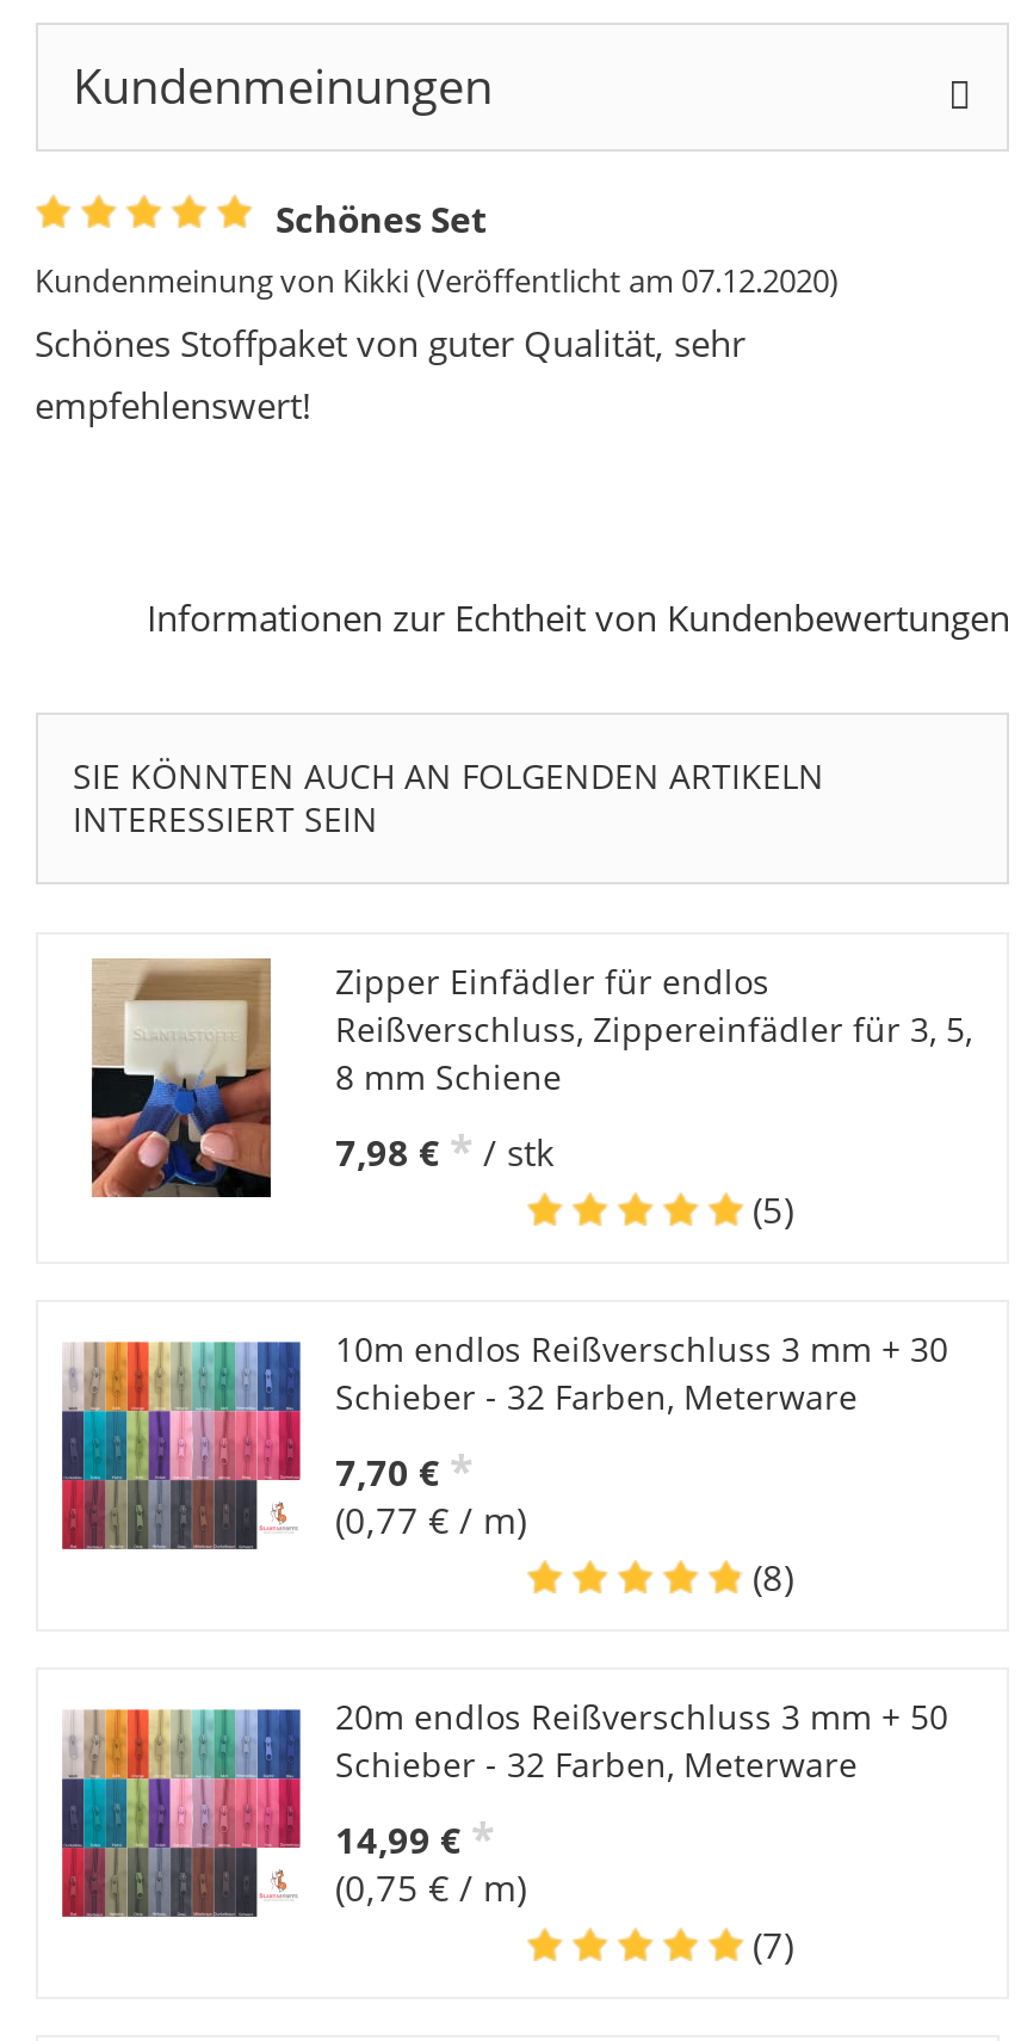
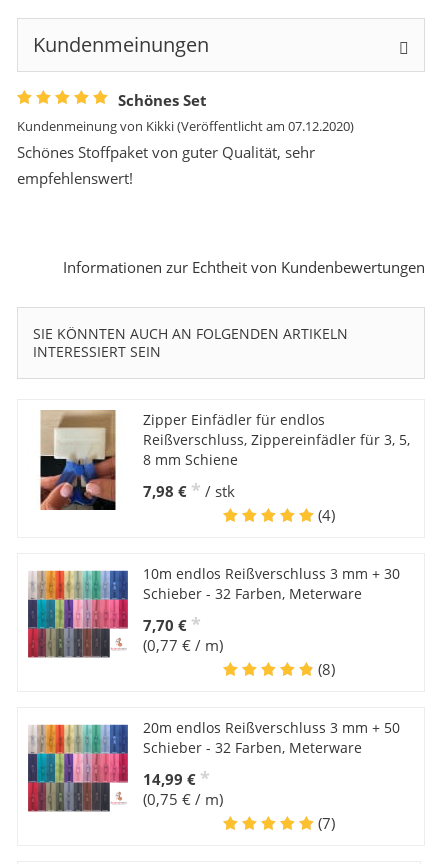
[753,1186,793,1234] (5) -> [317,505,334,525] (4)

